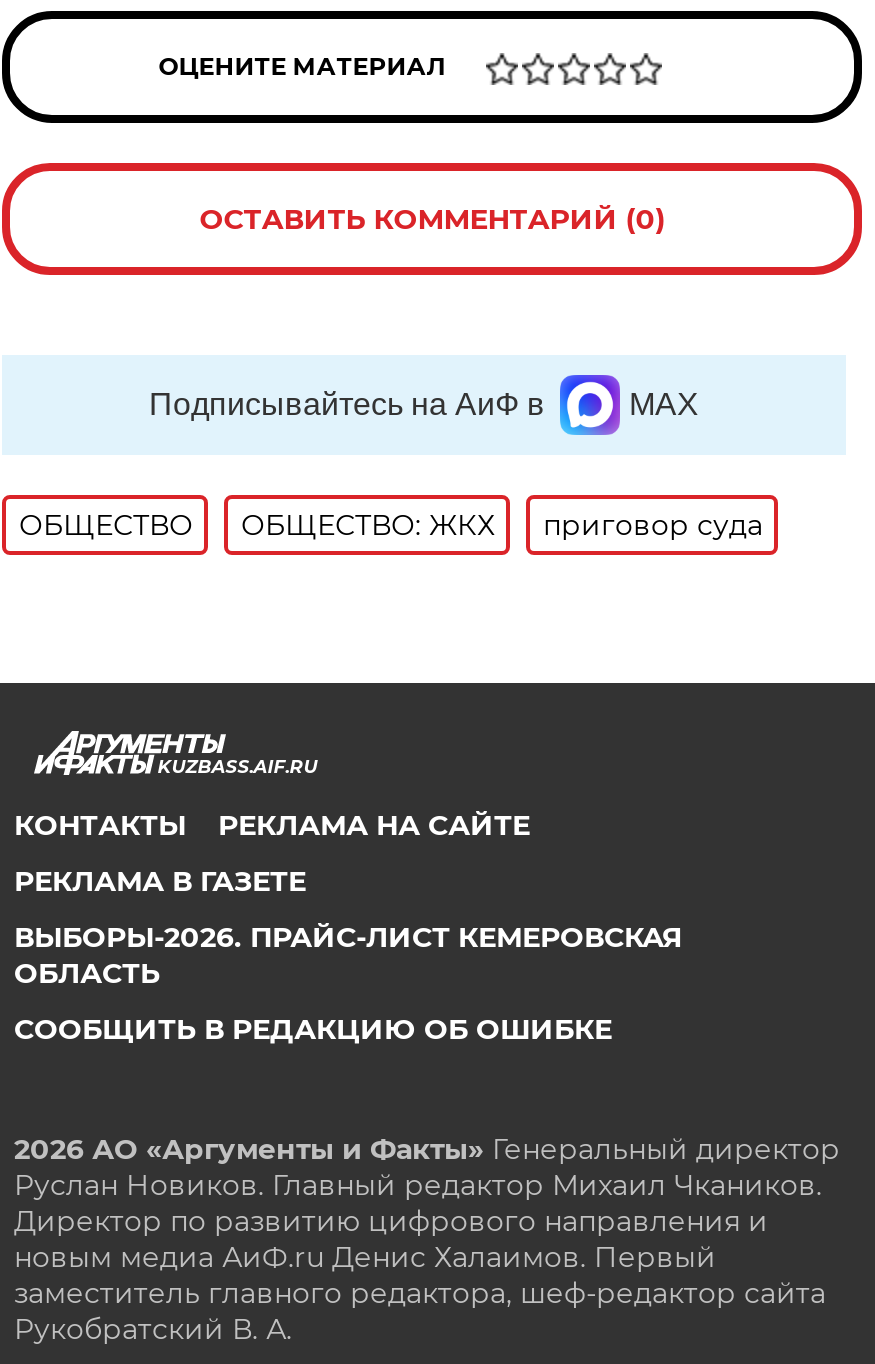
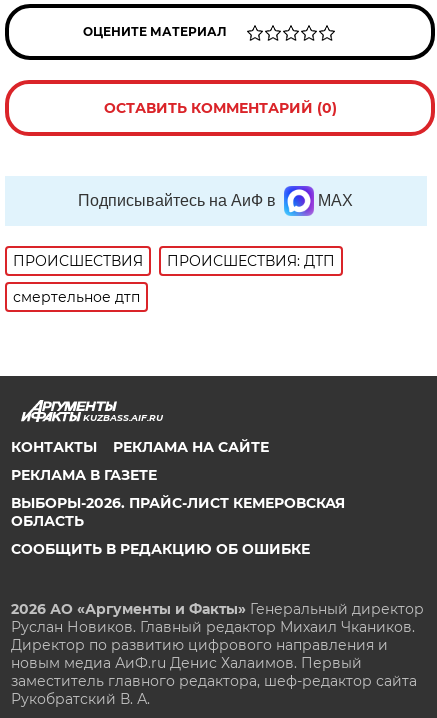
[19,507,763,543] ОБЩЕСТВО | ОБЩЕСТВО: ЖКХ | приговор суда -> [13,252,335,306] ПРОИСШЕСТВИЯ | ПРОИСШЕСТВИЯ: ДТП | смертельное дтп

